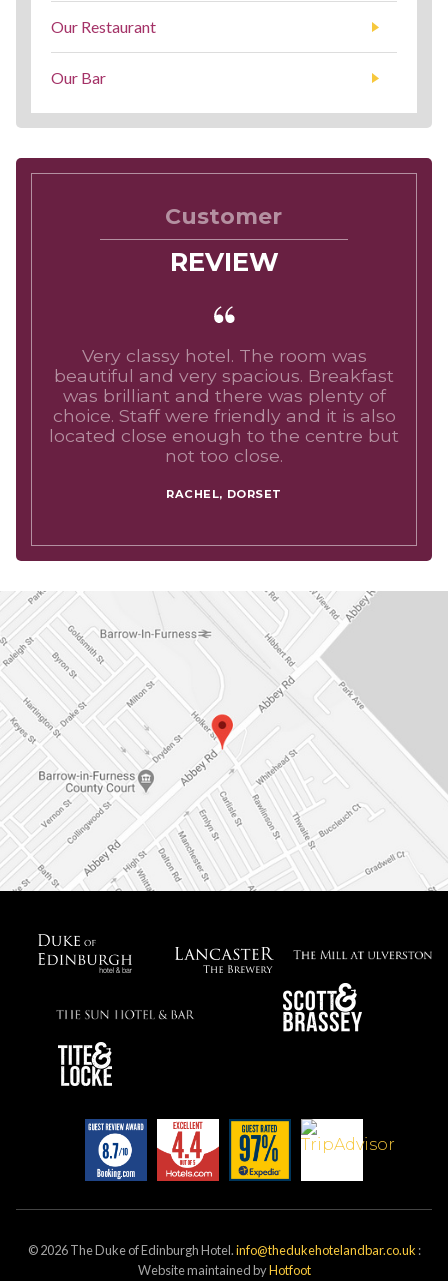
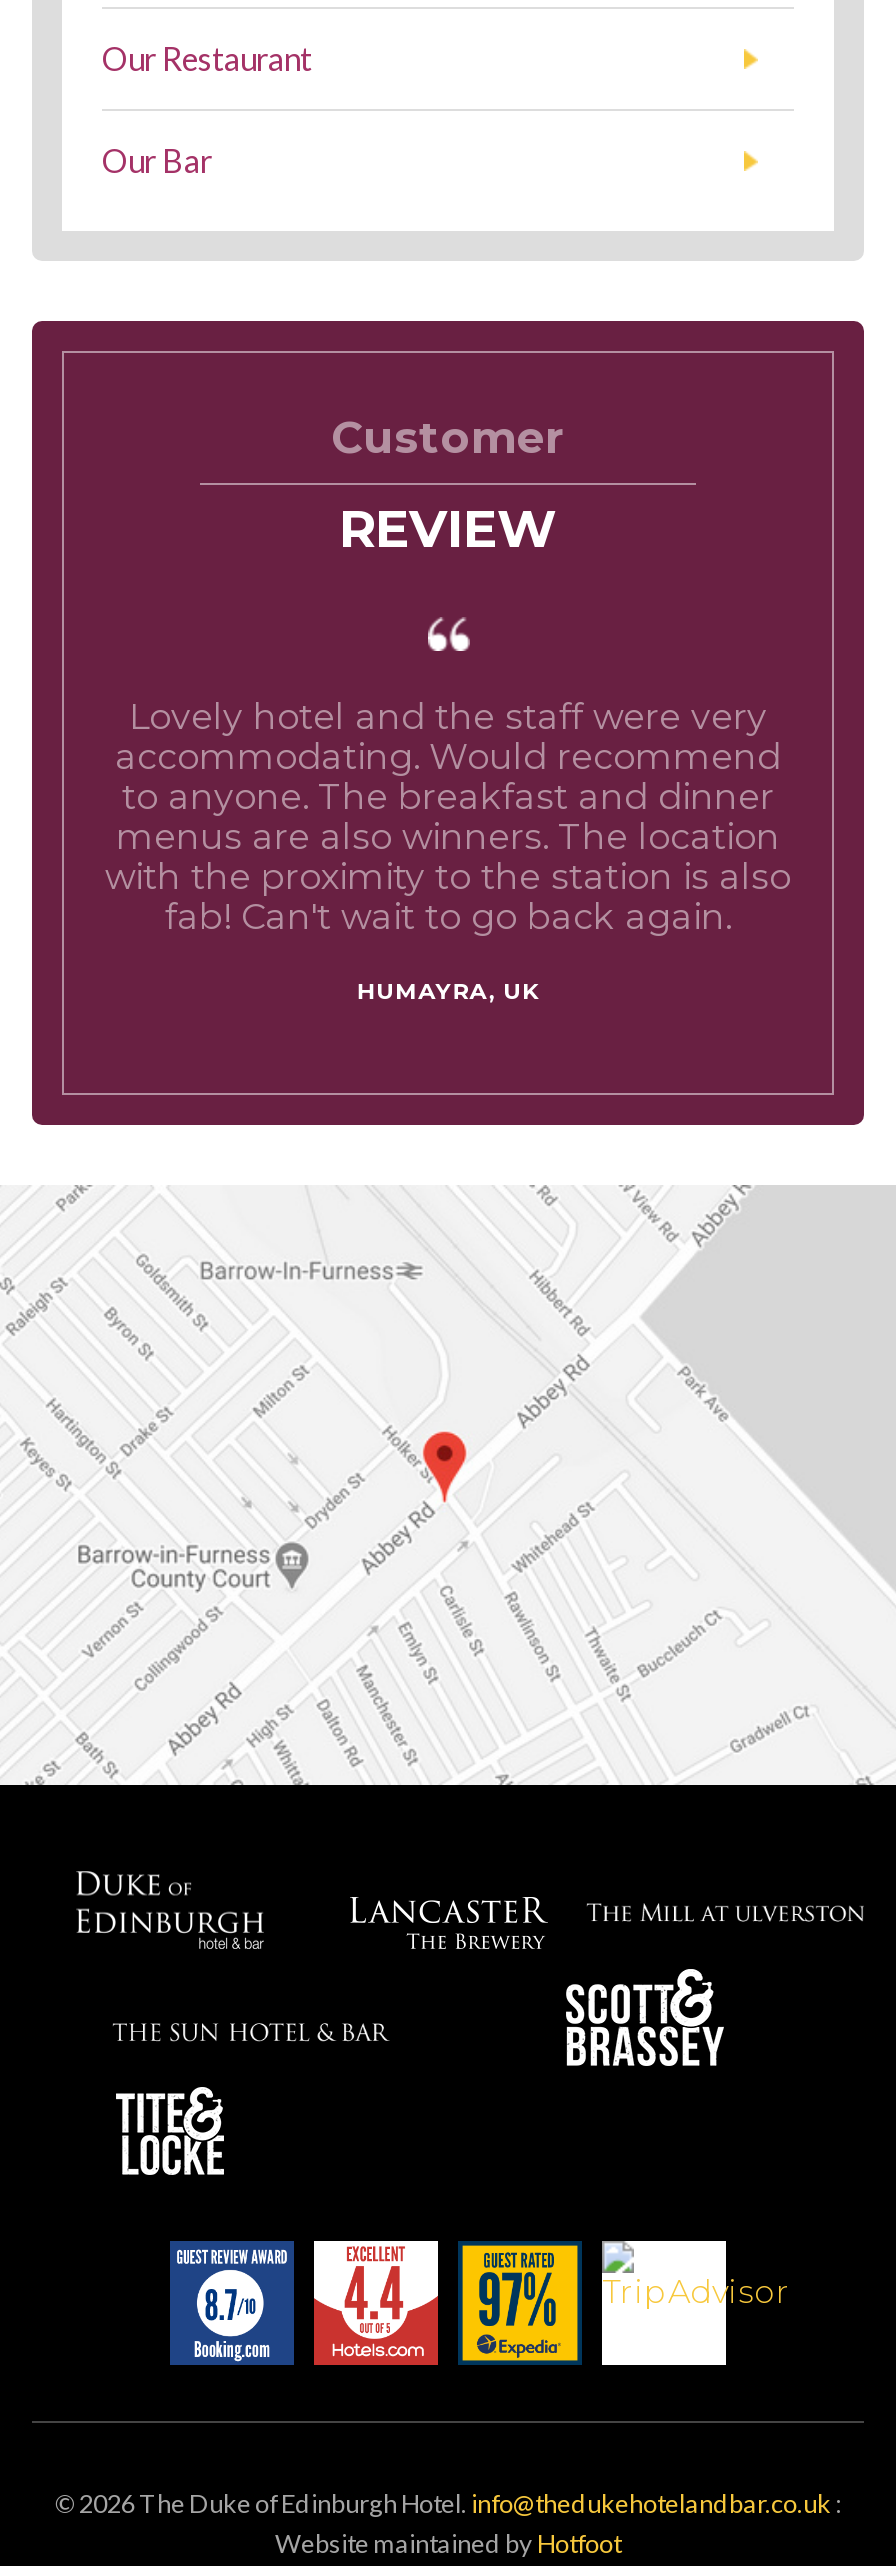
[49,345,399,466] Very classy hotel. The room was | beautiful and very spacious. Breakfast | was brilliant and there was plenty of | choice. Staff were friendly and it is also | located close enough to the centre but | not too close. -> [105,695,791,937] Lovely hotel and the staff were very | accommodating. Would recommend | to anyone. The breakfast and dinner | menus are also winners. The location | with the proximity to the station is also | fab! Can't wait to go back again.
[166,487,282,501] RACHEL, DORSET -> [357,978,539,1006] HUMAYRA, UK

